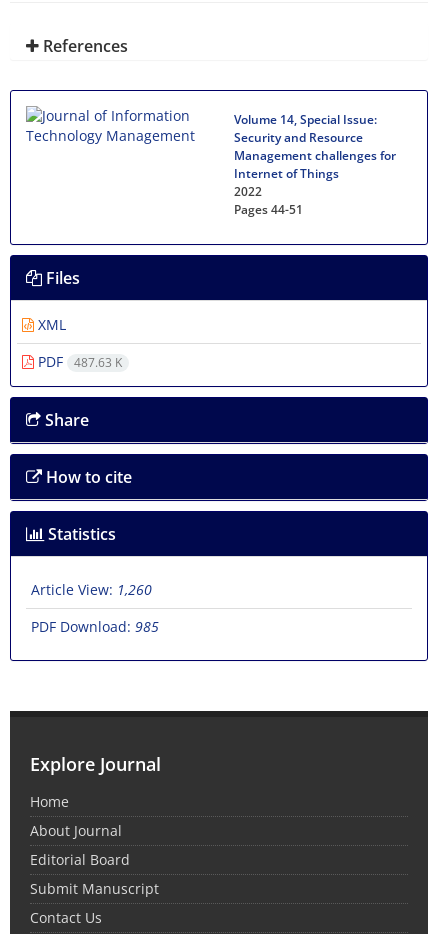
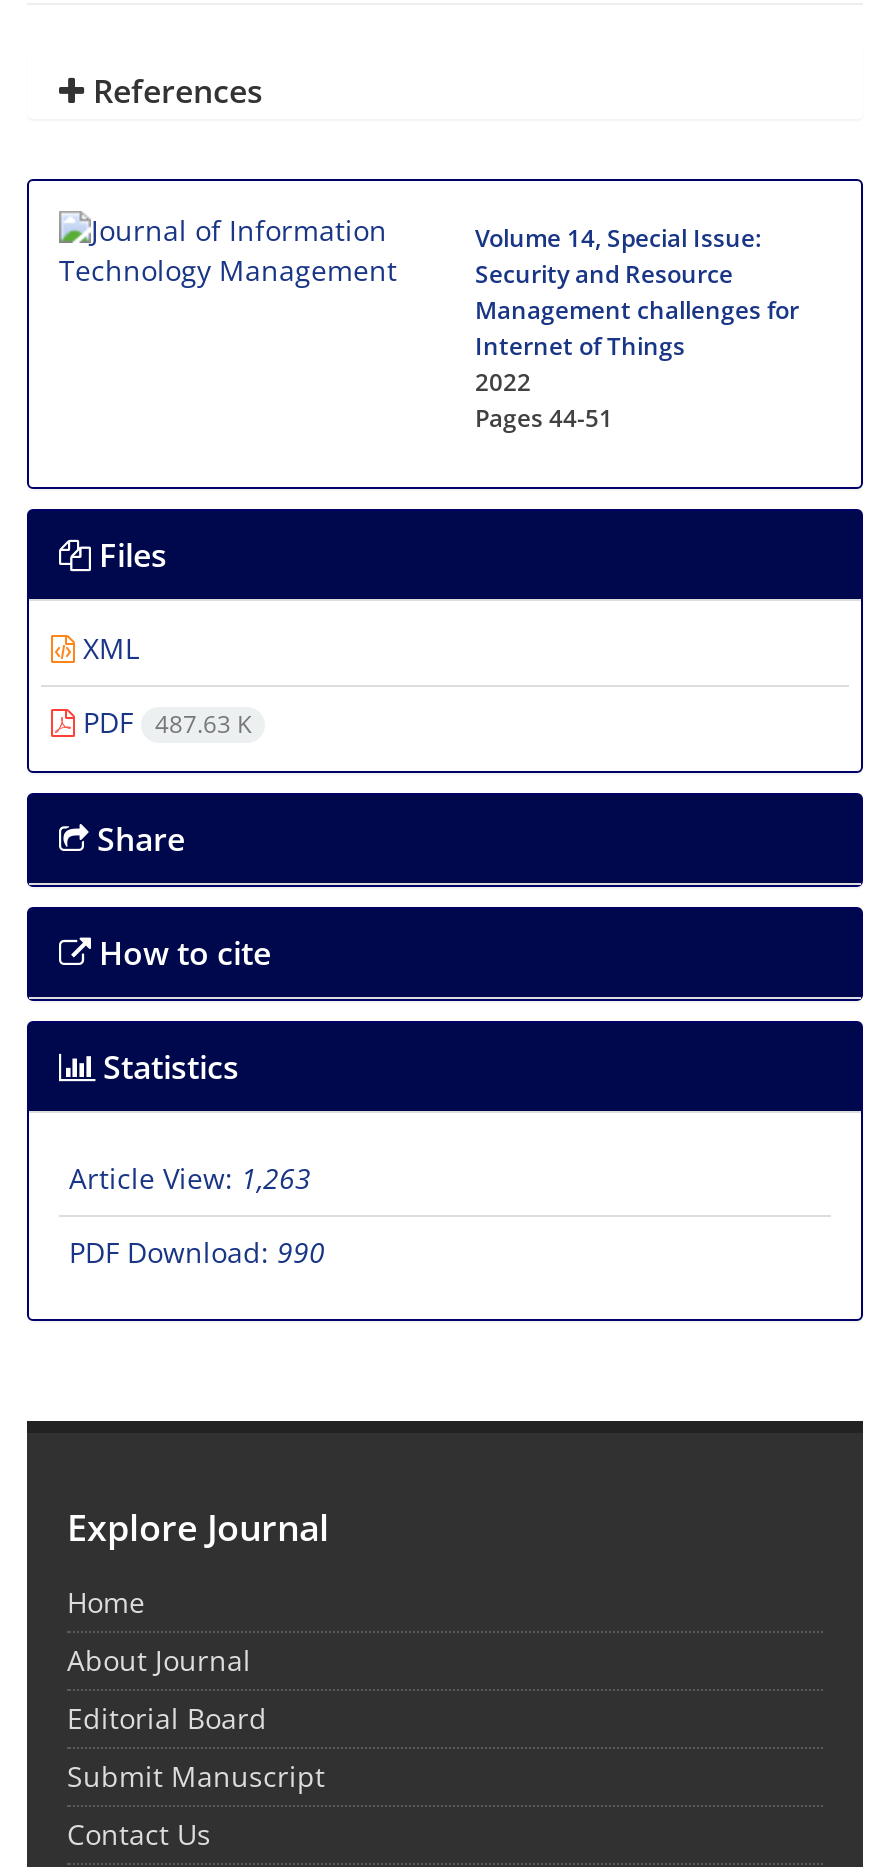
[31,580,152,599] Article View: 1,260 -> [69,1159,311,1197] Article View: 1,263
[31,617,159,636] PDF Download: 985 -> [69,1233,325,1271] PDF Download: 990

